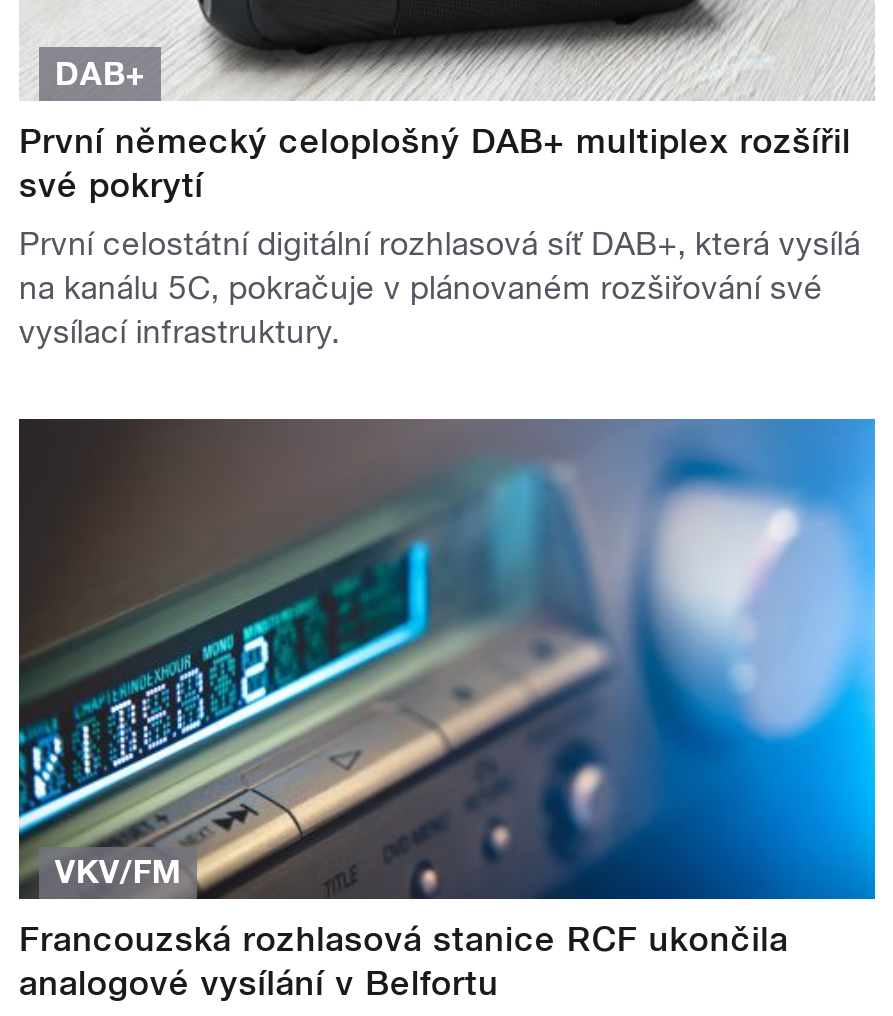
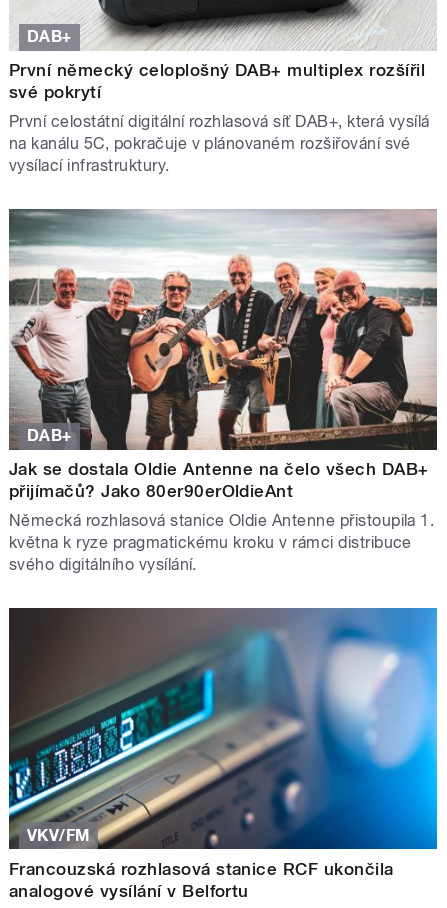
none -> [9,209,438,574] [image] | DAB+ | Jak se dostala Oldie Antenne na čelo všech DAB+ | přijímačů? Jako 80er90erOldieAnt | Německá rozhlasová stanice Oldie Antenne přistoupila 1. | května k ryze pragmatickému kroku v rámci distribuce | svého digitálního vysílání.

